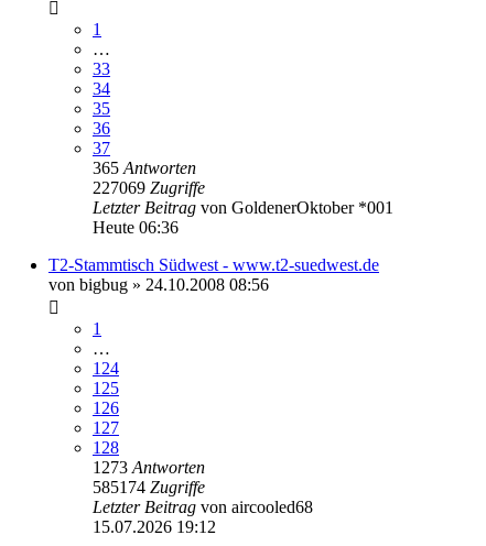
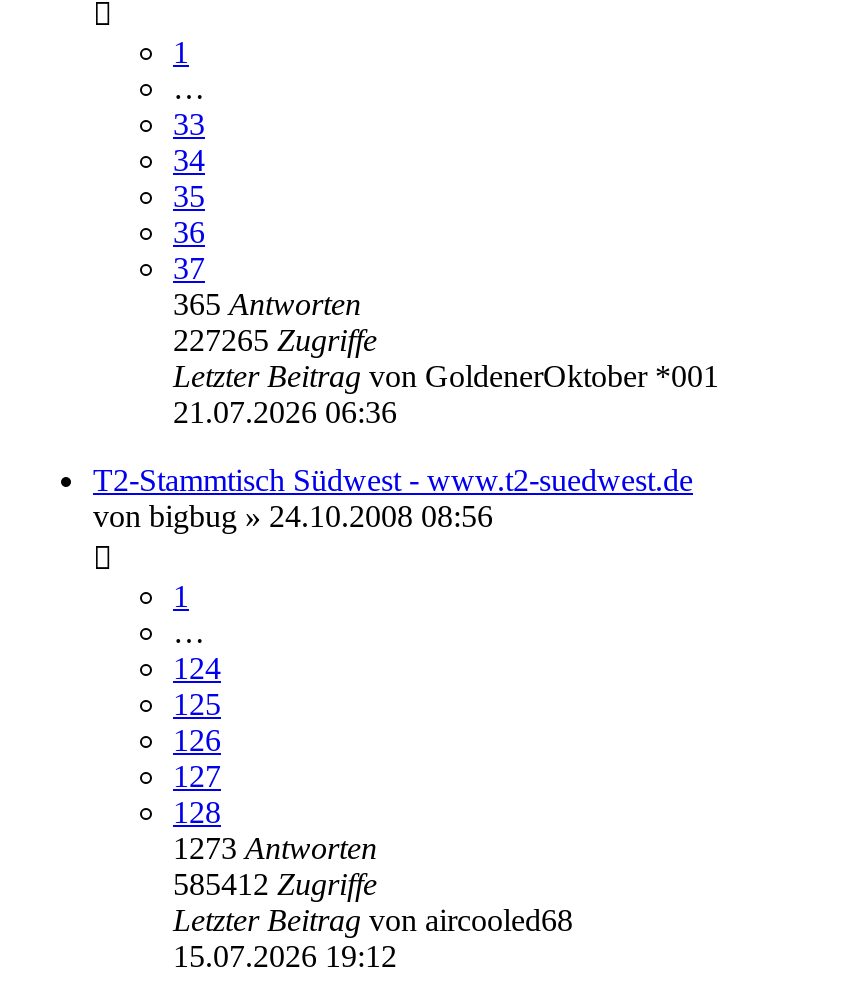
[93,178,205,197] 227069 Zugriffe -> [173,322,377,356] 227265 Zugriffe
[93,218,179,236] Heute 06:36 -> [173,394,397,428] 21.07.2026 06:36
[93,477,205,496] 585174 Zugriffe -> [173,866,377,900] 585412 Zugriffe

